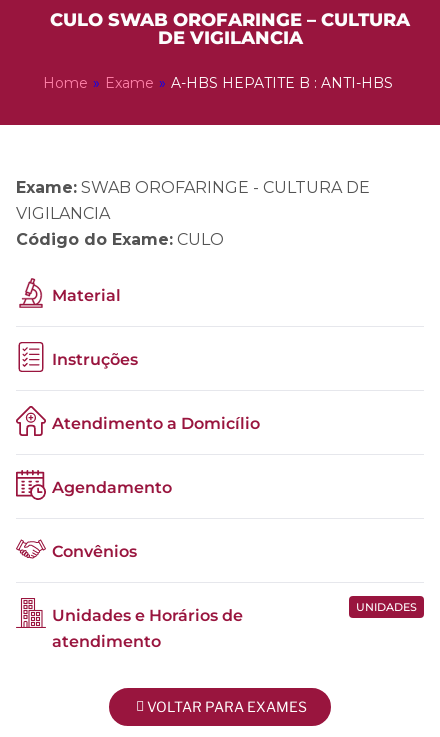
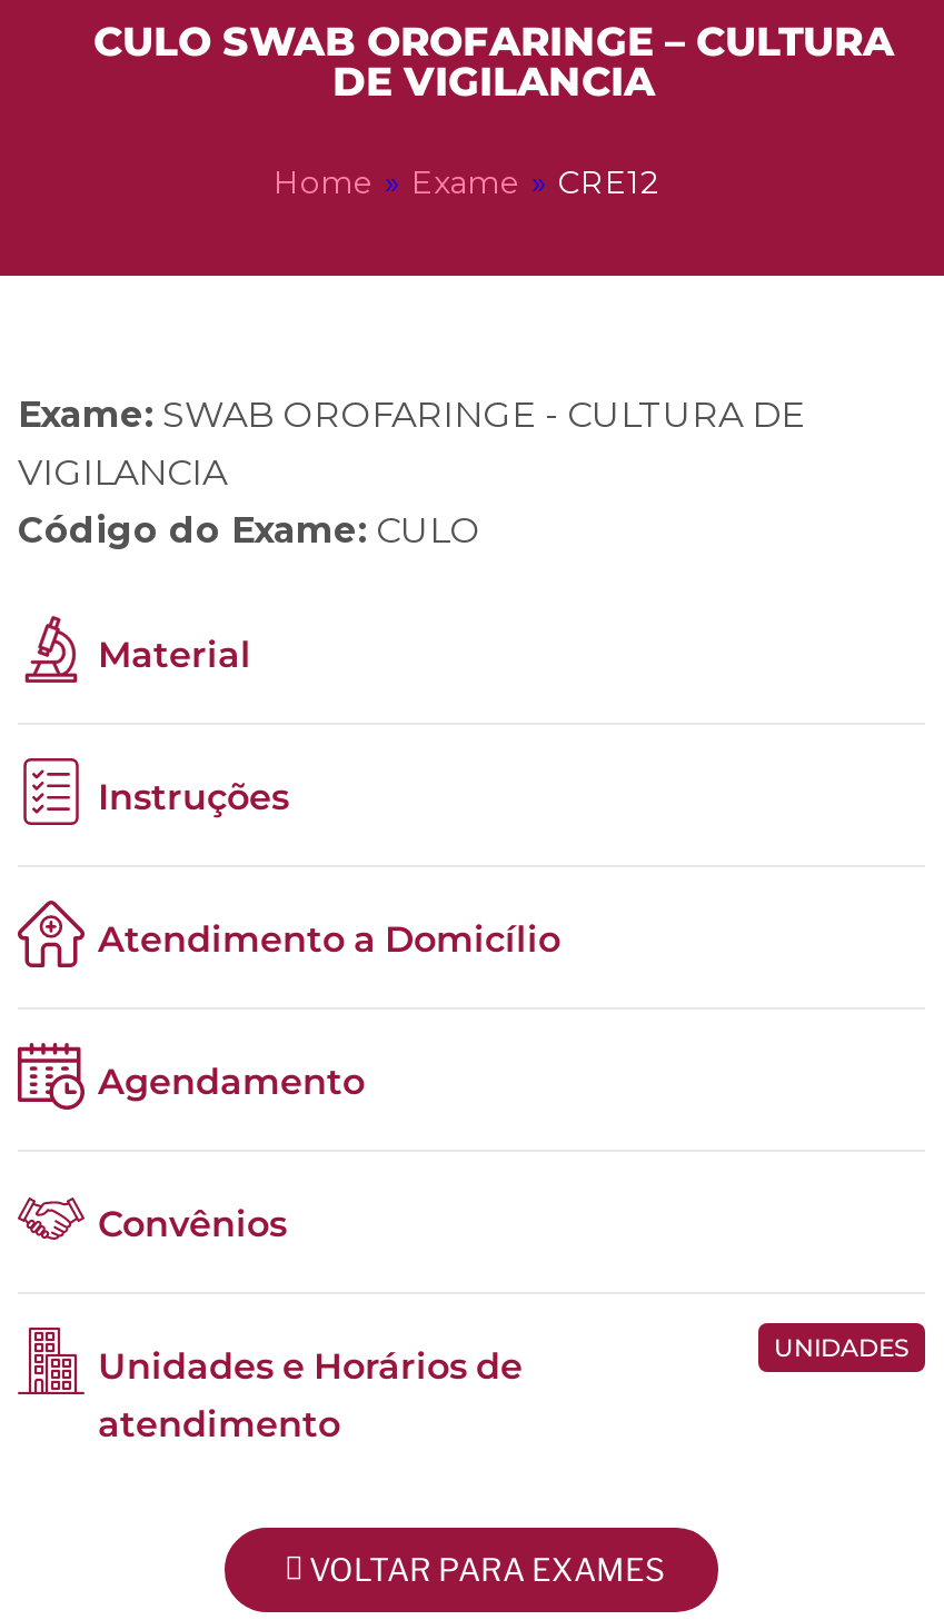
[42,74,392,92] Home » Exame » A-HBS HEPATITE B : ANTI-HBS -> [274,162,658,202] Home » Exame » CRE12

